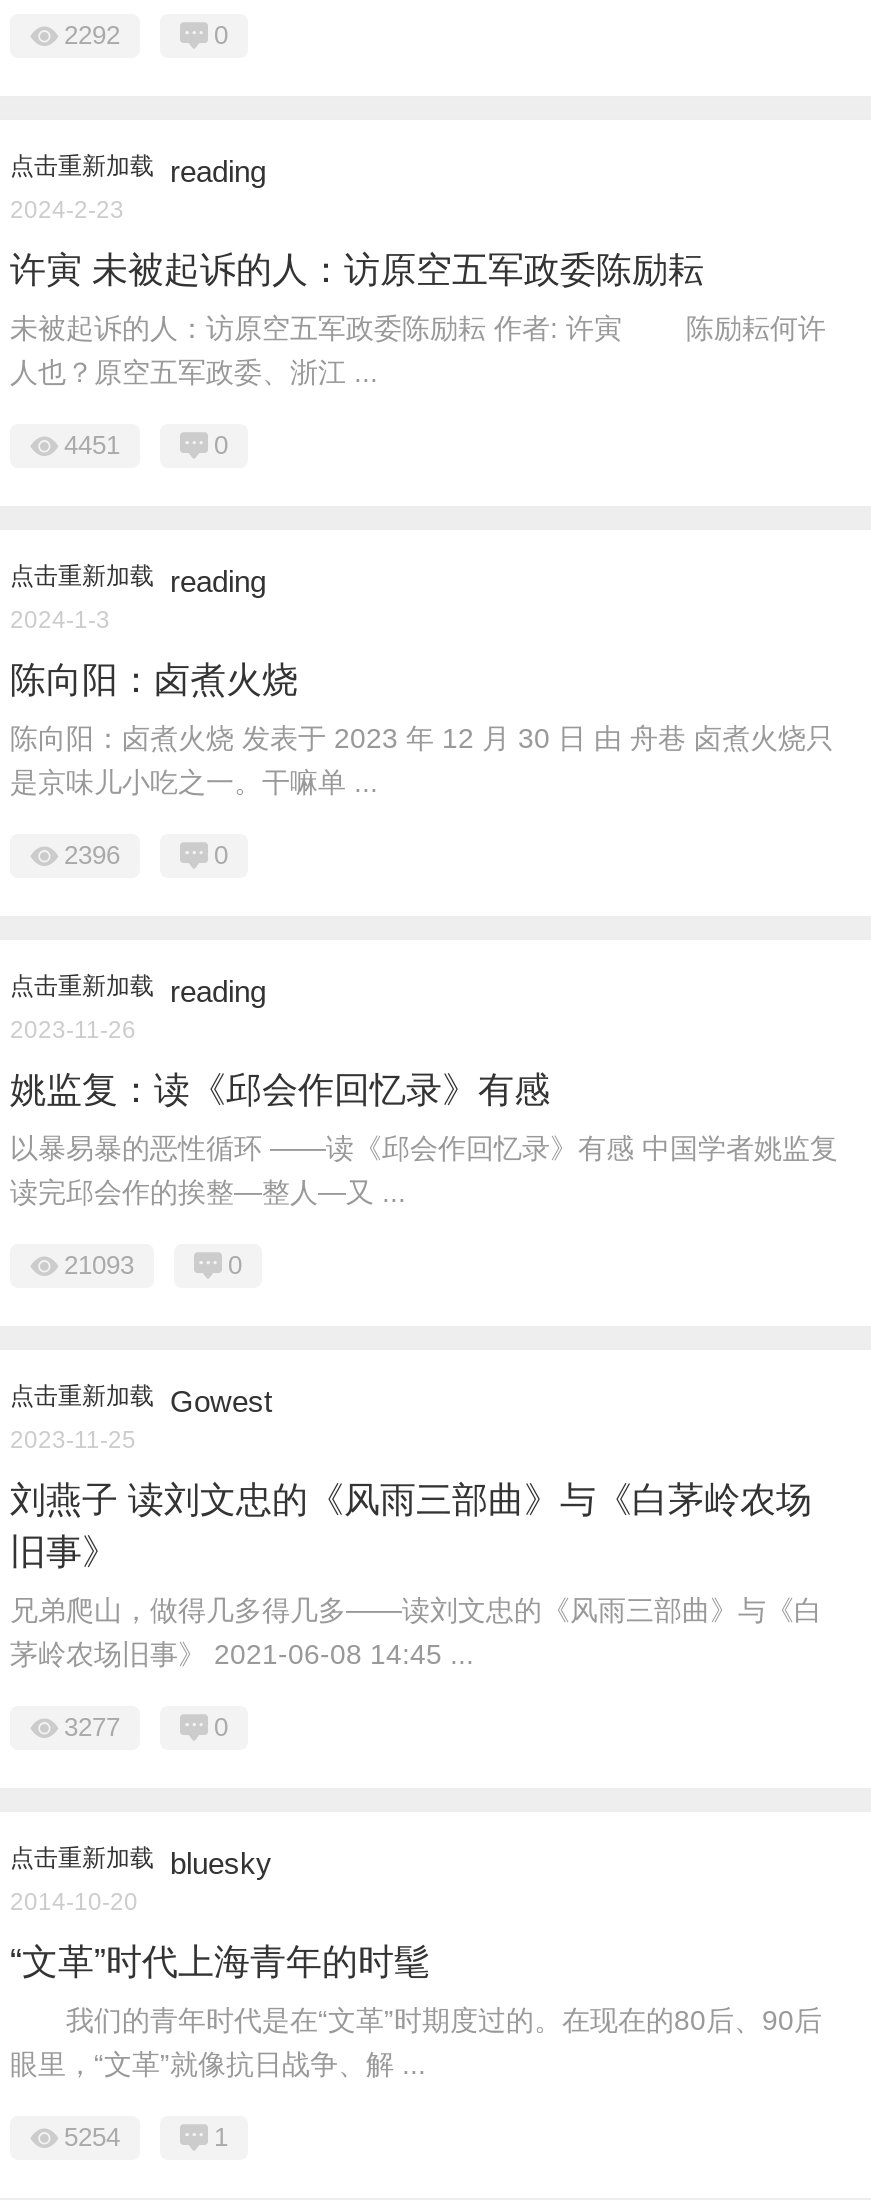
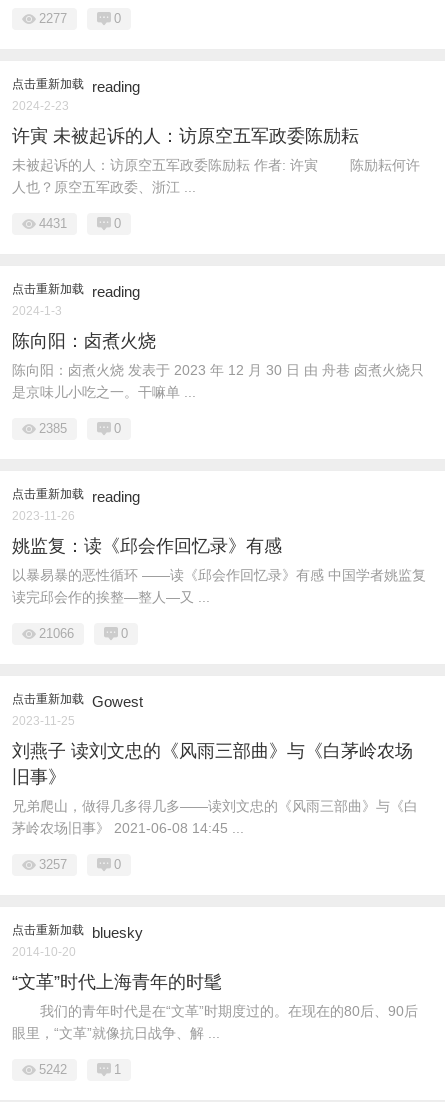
[64,20,120,50] 2292 -> [39,11,67,26] 2277
[64,430,120,460] 4451 -> [39,216,67,231] 4431
[64,840,120,870] 2396 -> [39,421,67,436] 2385
[64,1250,134,1280] 21093 -> [39,626,74,641] 21066
[64,1712,120,1742] 3277 -> [39,857,67,872] 3257
[64,2122,120,2152] 5254 -> [39,1062,67,1077] 5242

